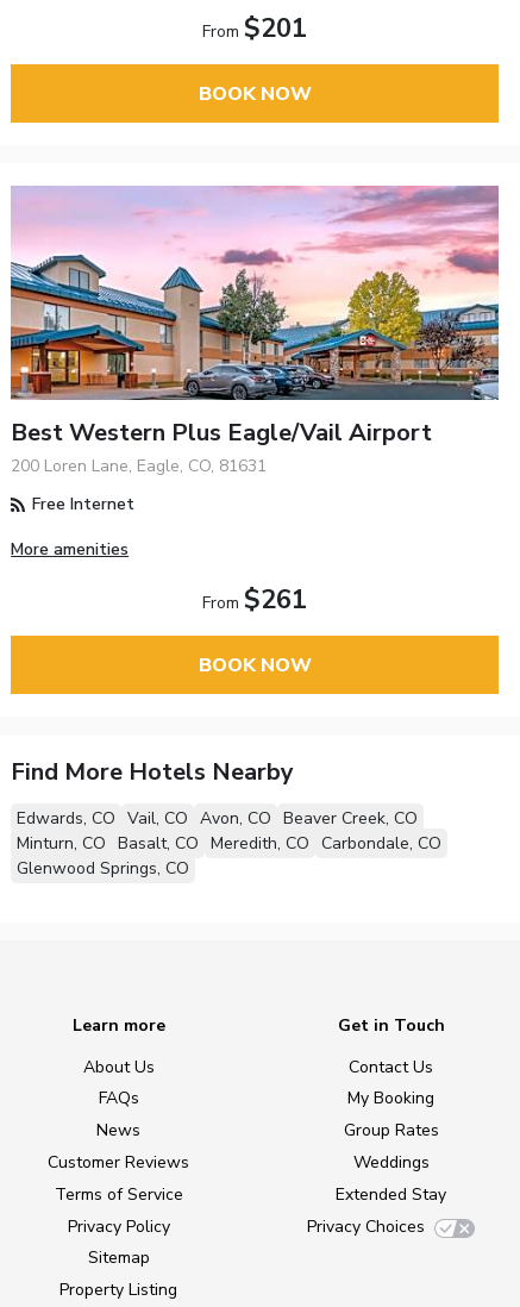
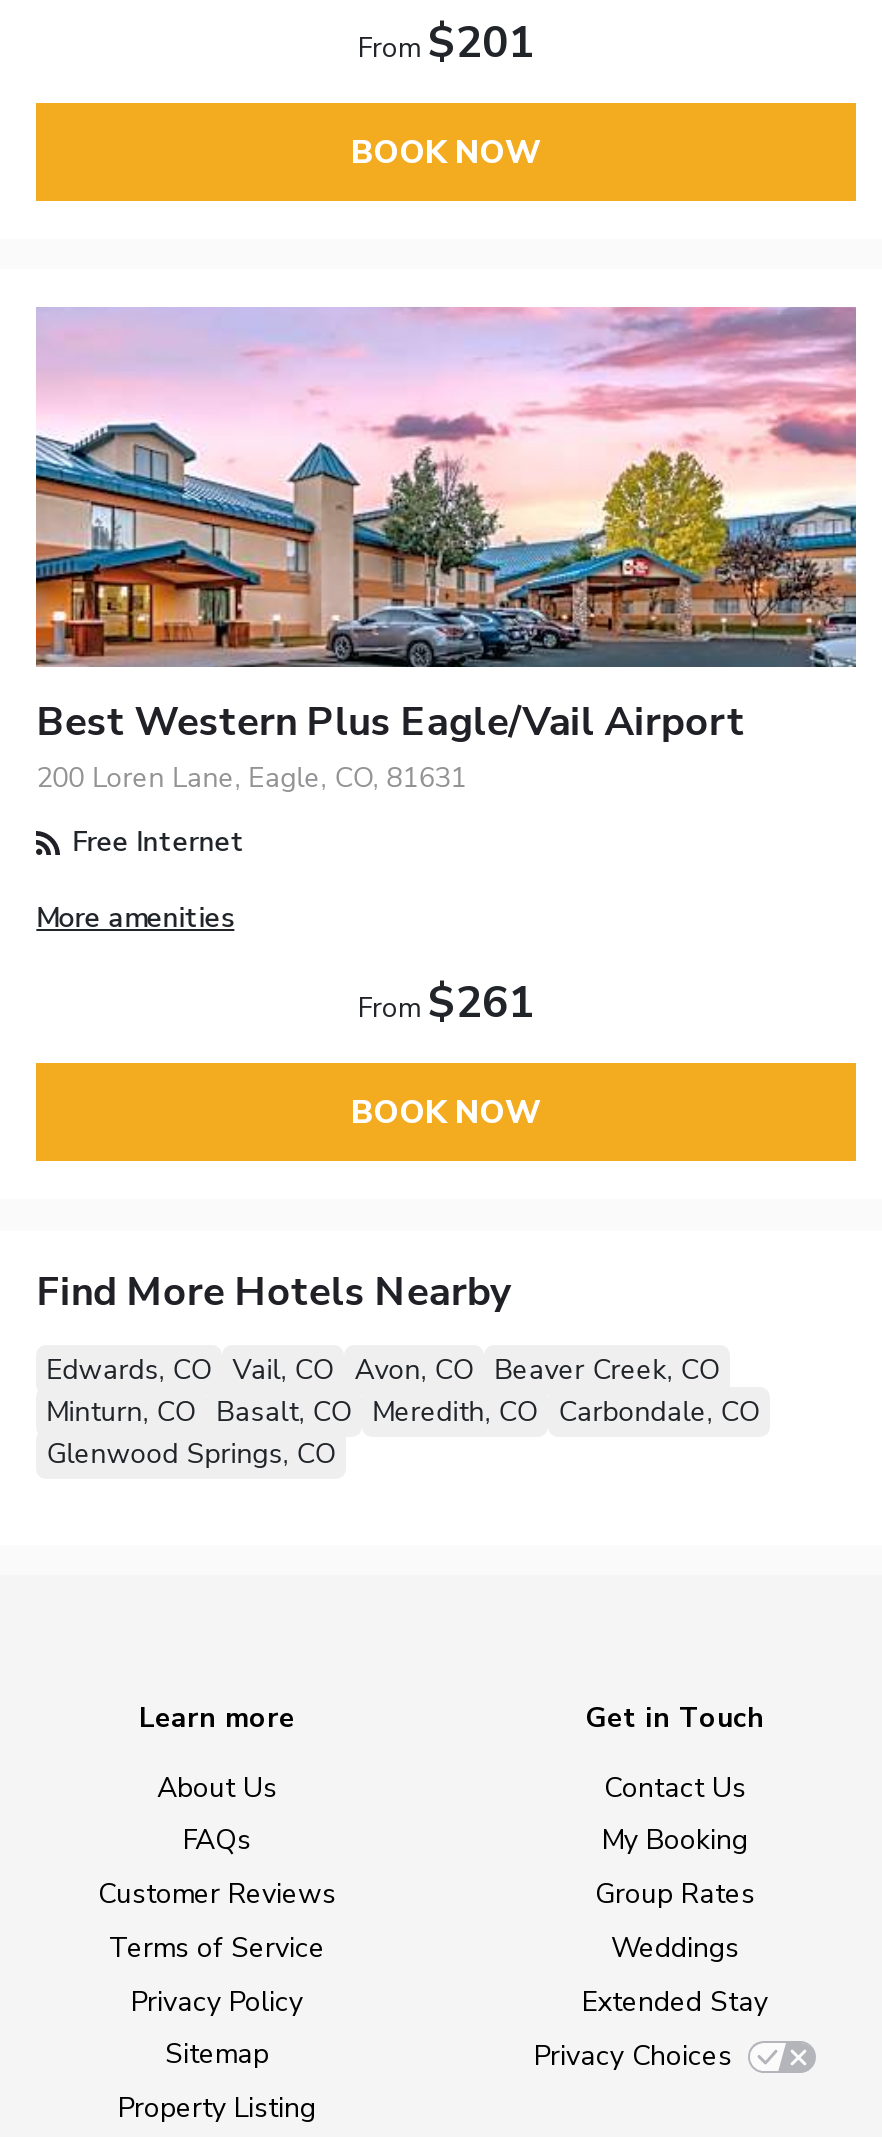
[96,1119,140,1142] News -> none

